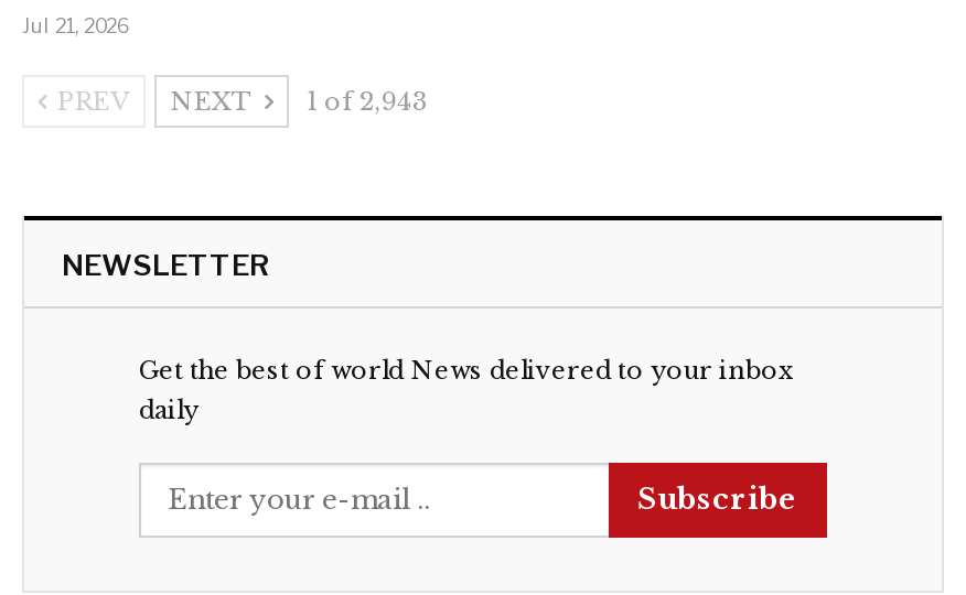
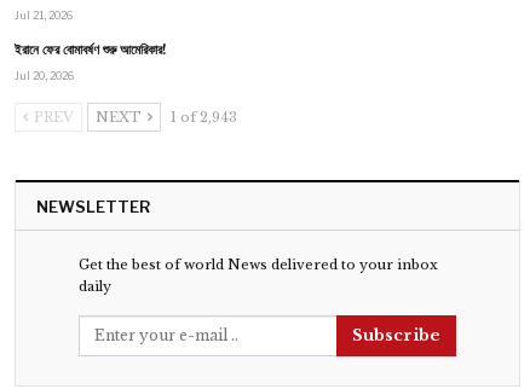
none -> [15,41,167,82] ইরানে ফের বোমাবর্ষণ শুরু আমেরিকার! | Jul 20, 2026

